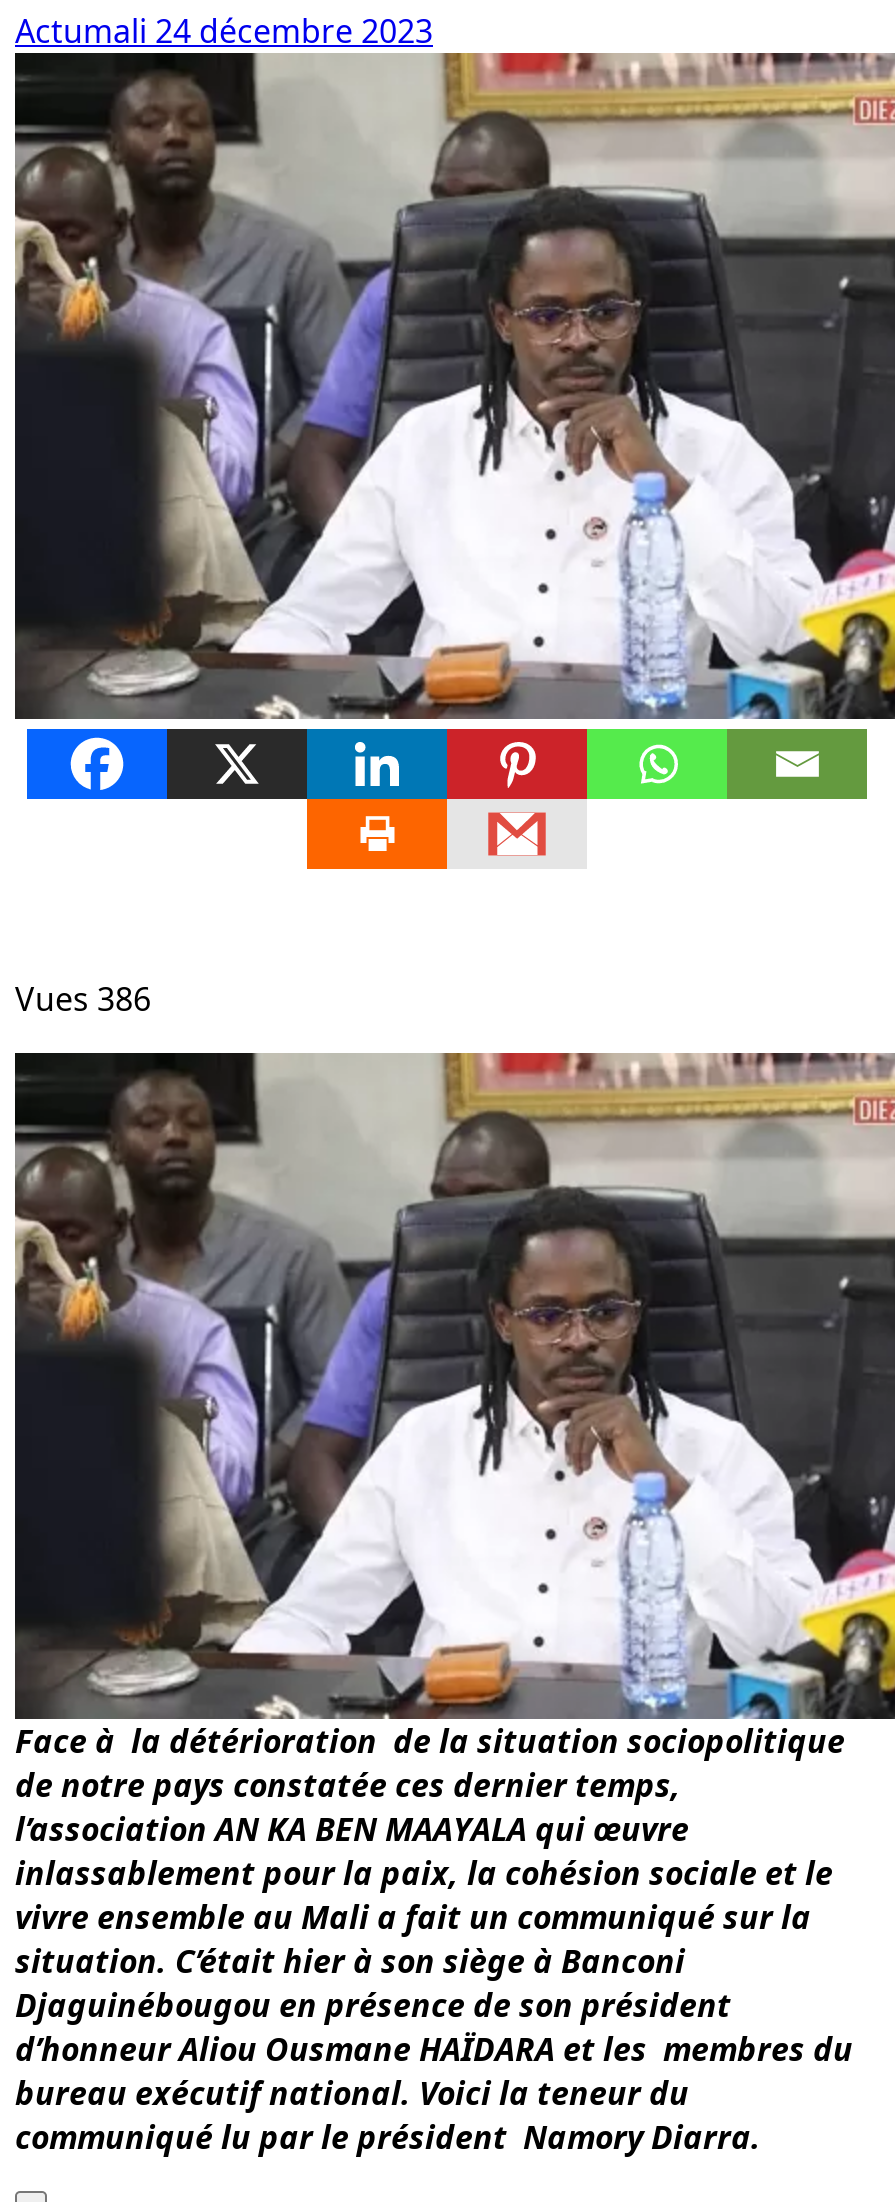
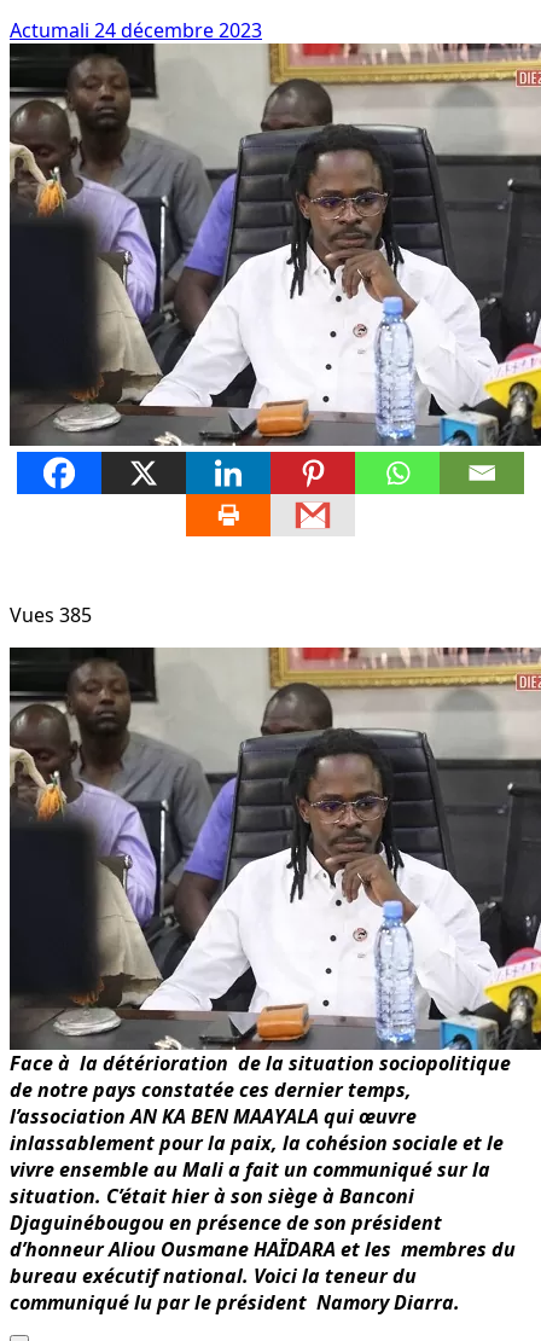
[15,977,151,1021] Vues 386 -> [10,601,92,628] Vues 385

